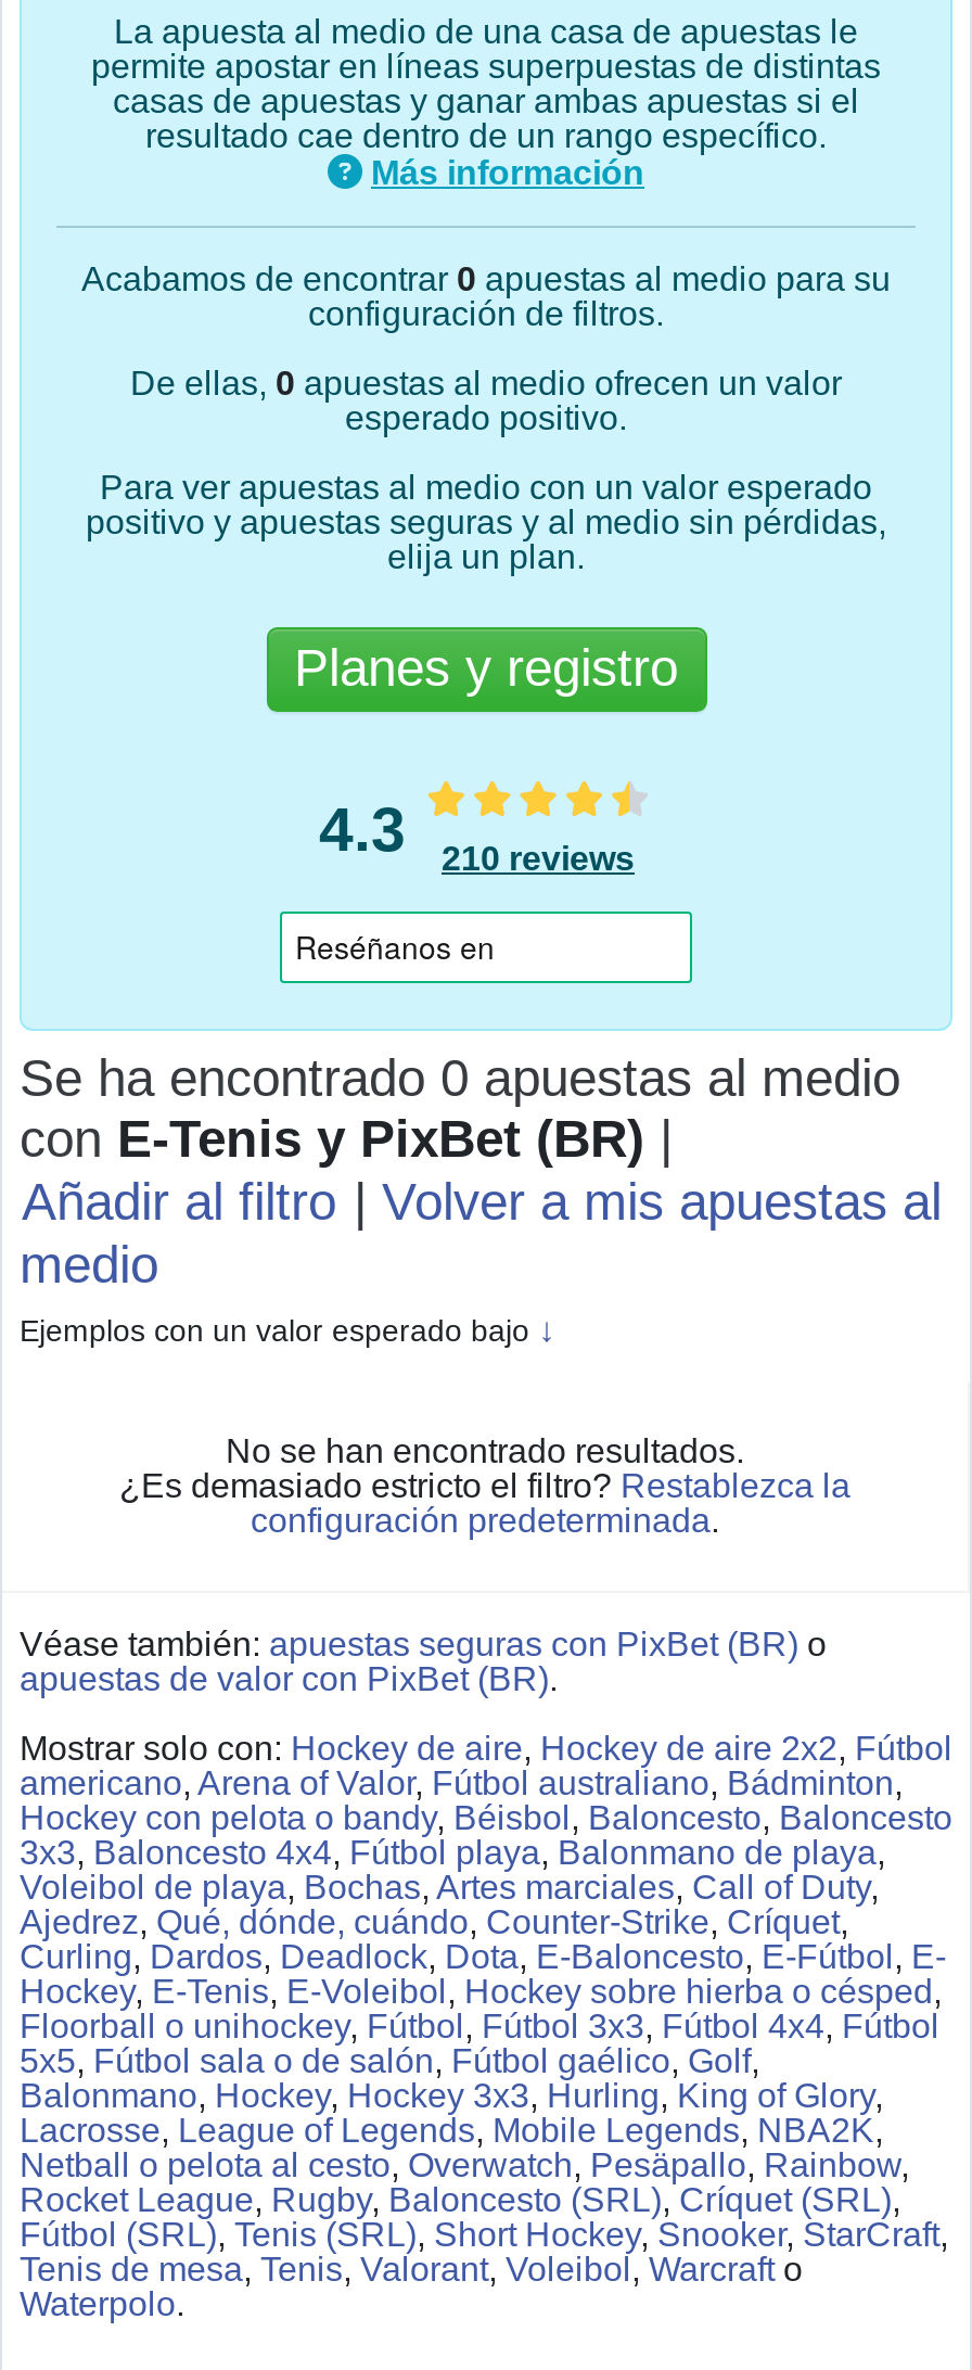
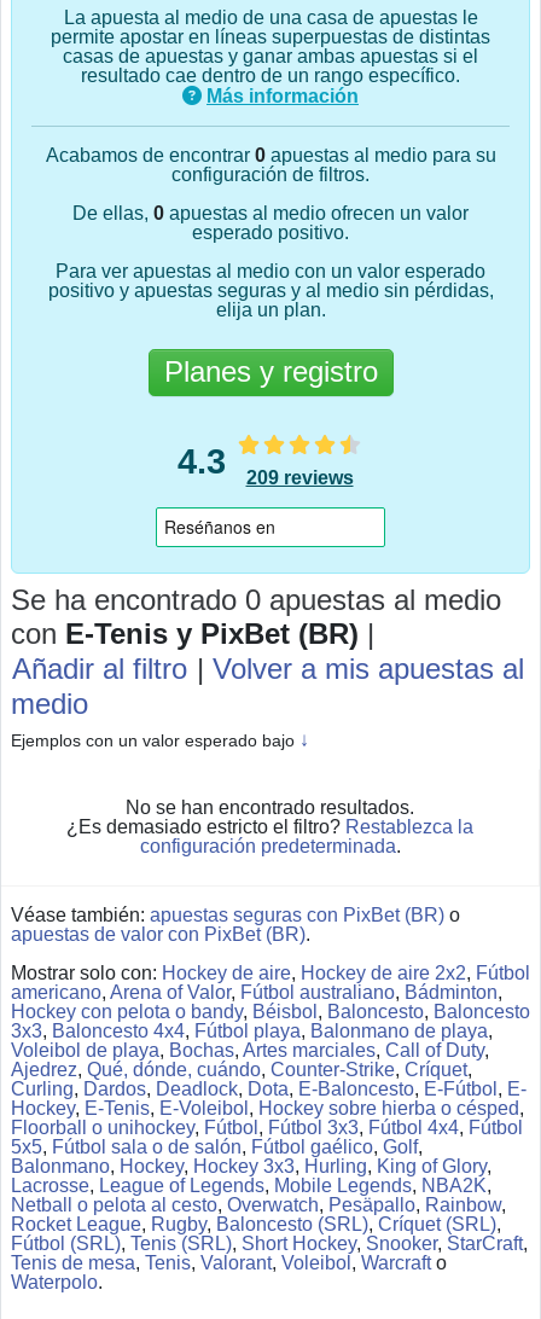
[319,795,635,877] 4.3 210 reviews -> [178,442,353,488] 4.3 209 reviews

